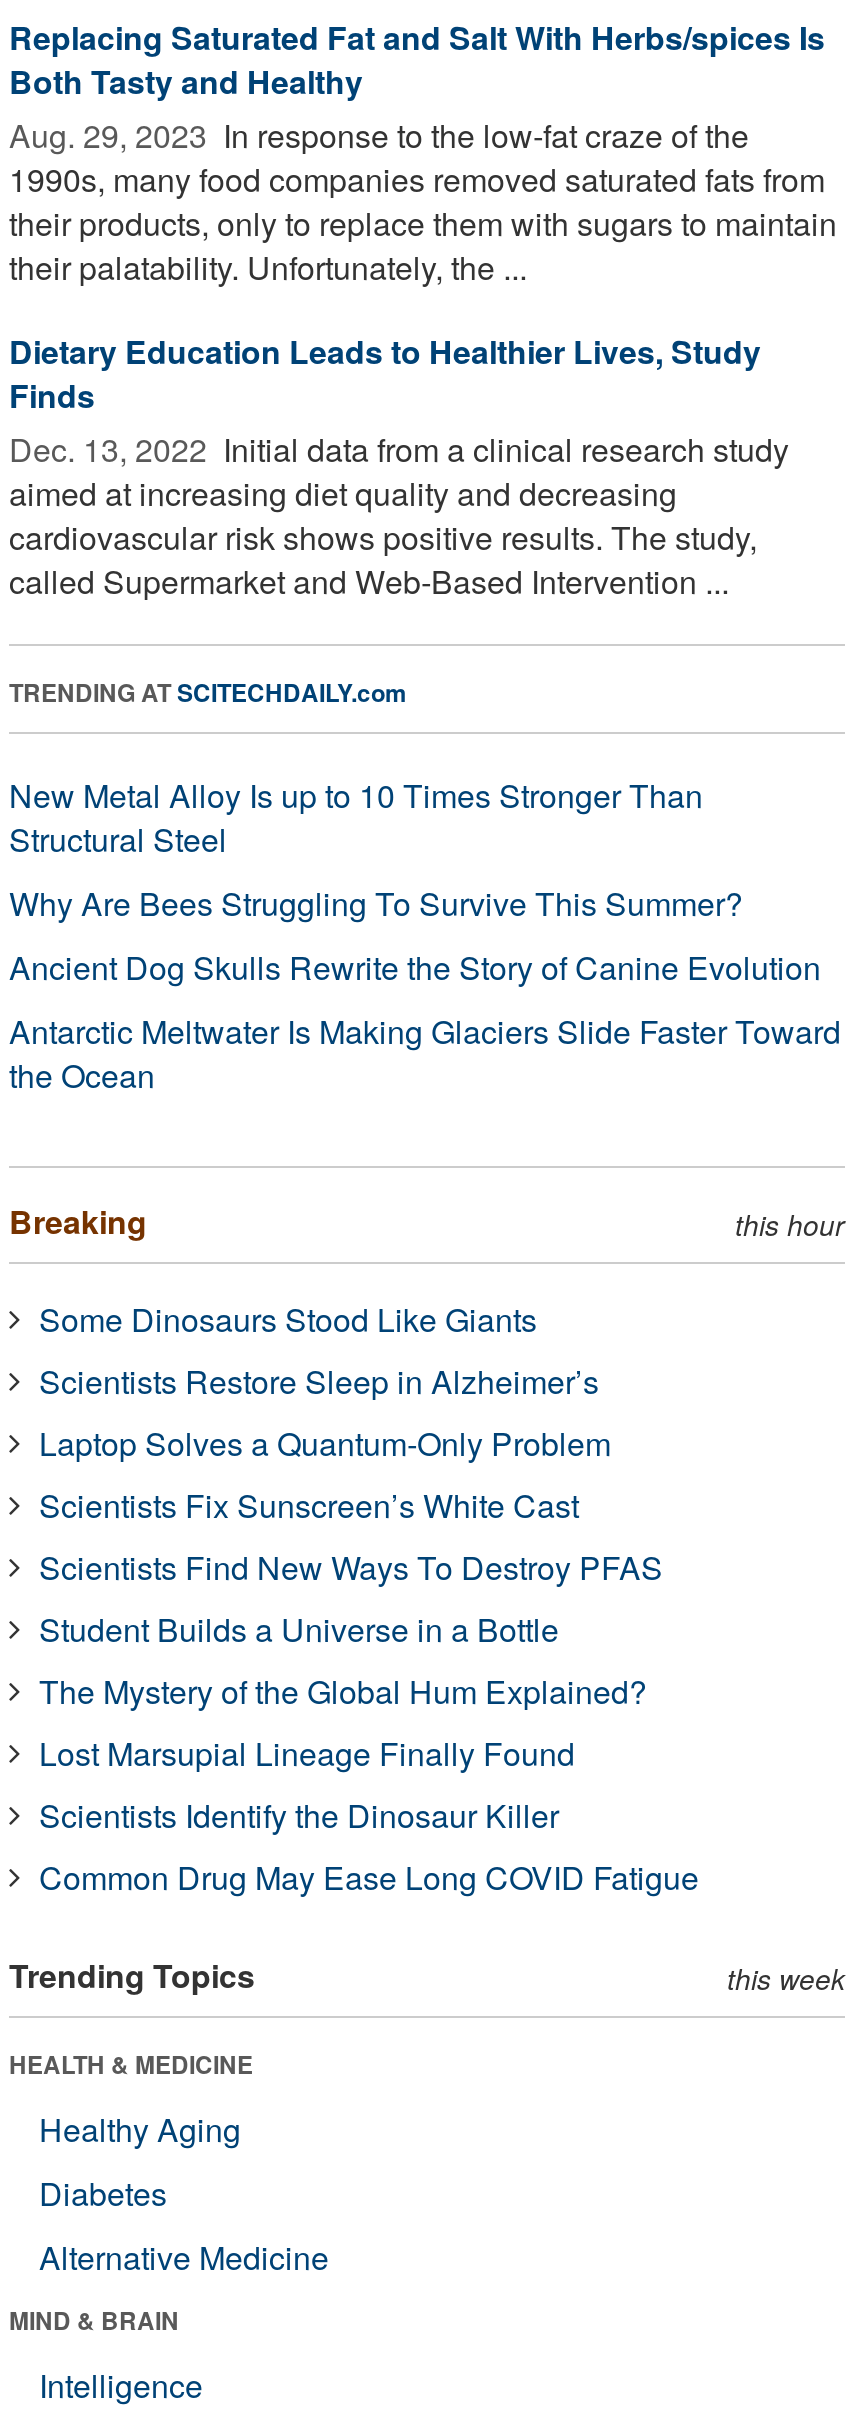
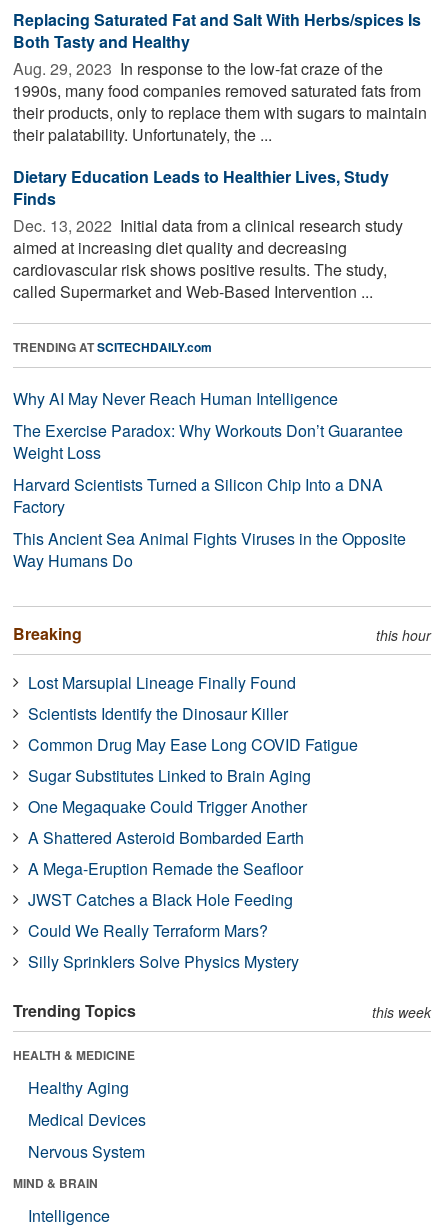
[9,772,841,1098] New Metal Alloy Is up to 10 Times Stronger Than | Structural Steel | Why Are Bees Struggling To Survive This Summer? | Ancient Dog Skulls Rewrite the Story of Canine Evolution | Antarctic Meltwater Is Making Glaciers Slide Faster Toward | the Ocean -> [13,387,406,572] Why AI May Never Reach Human Intelligence | The Exercise Paradox: Why Workouts Don’t Guarantee | Weight Loss | Harvard Scientists Turned a Silicon Chip Into a DNA | Factory | This Ancient Sea Animal Fights Viruses in the Opposite | Way Humans Do
[39,1296,663,1714] Some Dinosaurs Stood Like Giants | Scientists Restore Sleep in Alzheimer’s | Laptop Solves a Quantum-Only Problem | Scientists Fix Sunscreen’s White Cast | Scientists Find New Ways To Destroy PFAS | Student Builds a Universe in a Bottle | The Mystery of the Global Hum Explained? -> none
moved [39,1730,699,1900] -> [28,671,358,756]: Lost Marsupial Lineage Finally Found | Scientists Identify the Dinosaur Killer | Common Drug May Ease Long COVID Fatigue
none -> [28,764,311,973] Sugar Substitutes Linked to Brain Aging | One Megaquake Could Trigger Another | A Shattered Asteroid Bombarded Earth | A Mega-Eruption Remade the Seafloor | JWST Catches a Black Hole Feeding | Could We Really Terraform Mars? | Silly Sprinklers Solve Physics Mystery
[39,2170,329,2280] Diabetes | Alternative Medicine -> [28,1108,146,1163] Medical Devices | Nervous System

